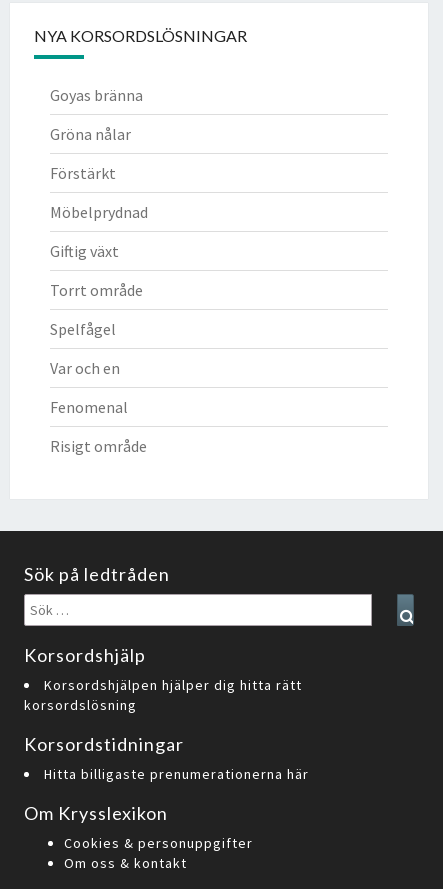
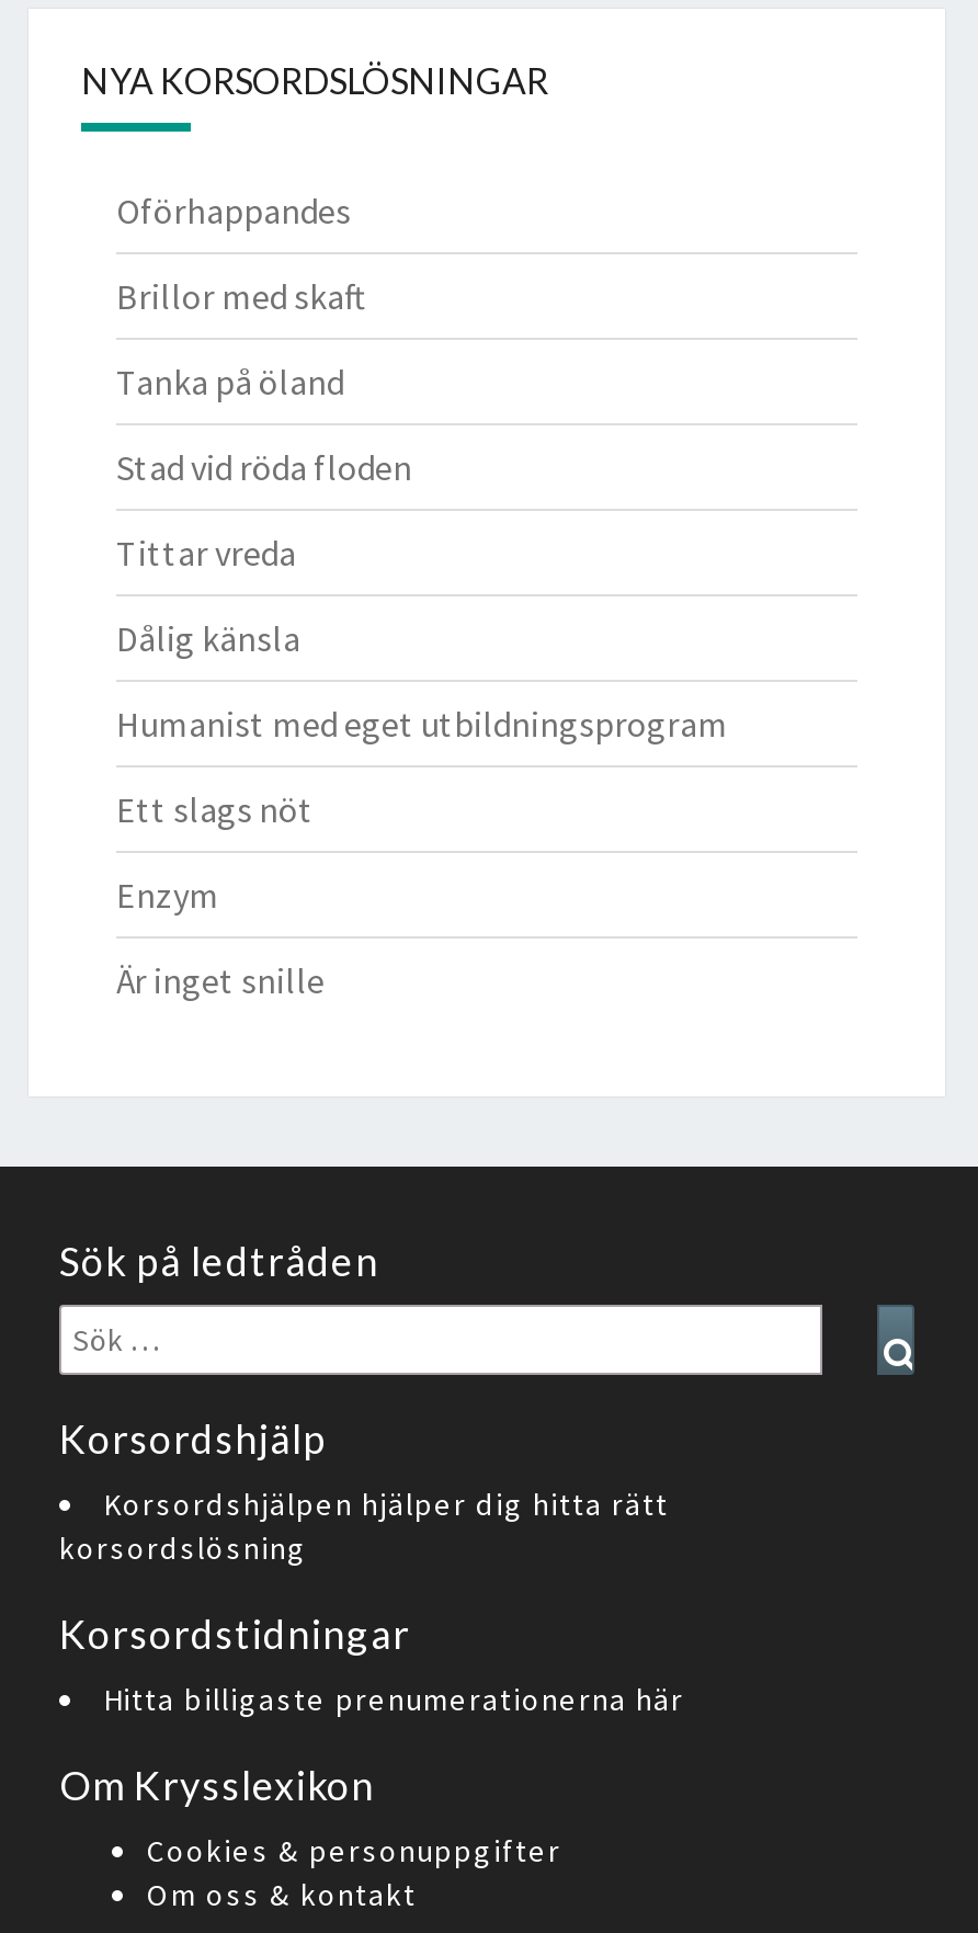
[50,85,143,105] Goyas bränna -> [116,189,351,232] Oförhappandes
[50,124,131,144] Gröna nålar -> [116,274,366,318] Brillor med skaft
[50,163,116,183] Förstärkt -> [116,360,344,403] Tanka på öland
[50,202,148,222] Möbelprydnad -> [116,445,412,489] Stad vid röda floden
[50,241,119,261] Giftig växt -> [116,531,296,575] Tittar vreda
[50,280,143,300] Torrt område -> [116,616,300,660] Dålig känsla
[50,319,116,339] Spelfågel -> [116,702,728,746] Humanist med eget utbildningsprogram
[50,358,120,378] Var och en -> [116,787,314,831] Ett slags nöt
[50,397,128,417] Fenomenal -> [116,873,219,917] Enzym
[50,436,147,456] Risigt område -> [116,958,325,1002] Är inget snille

